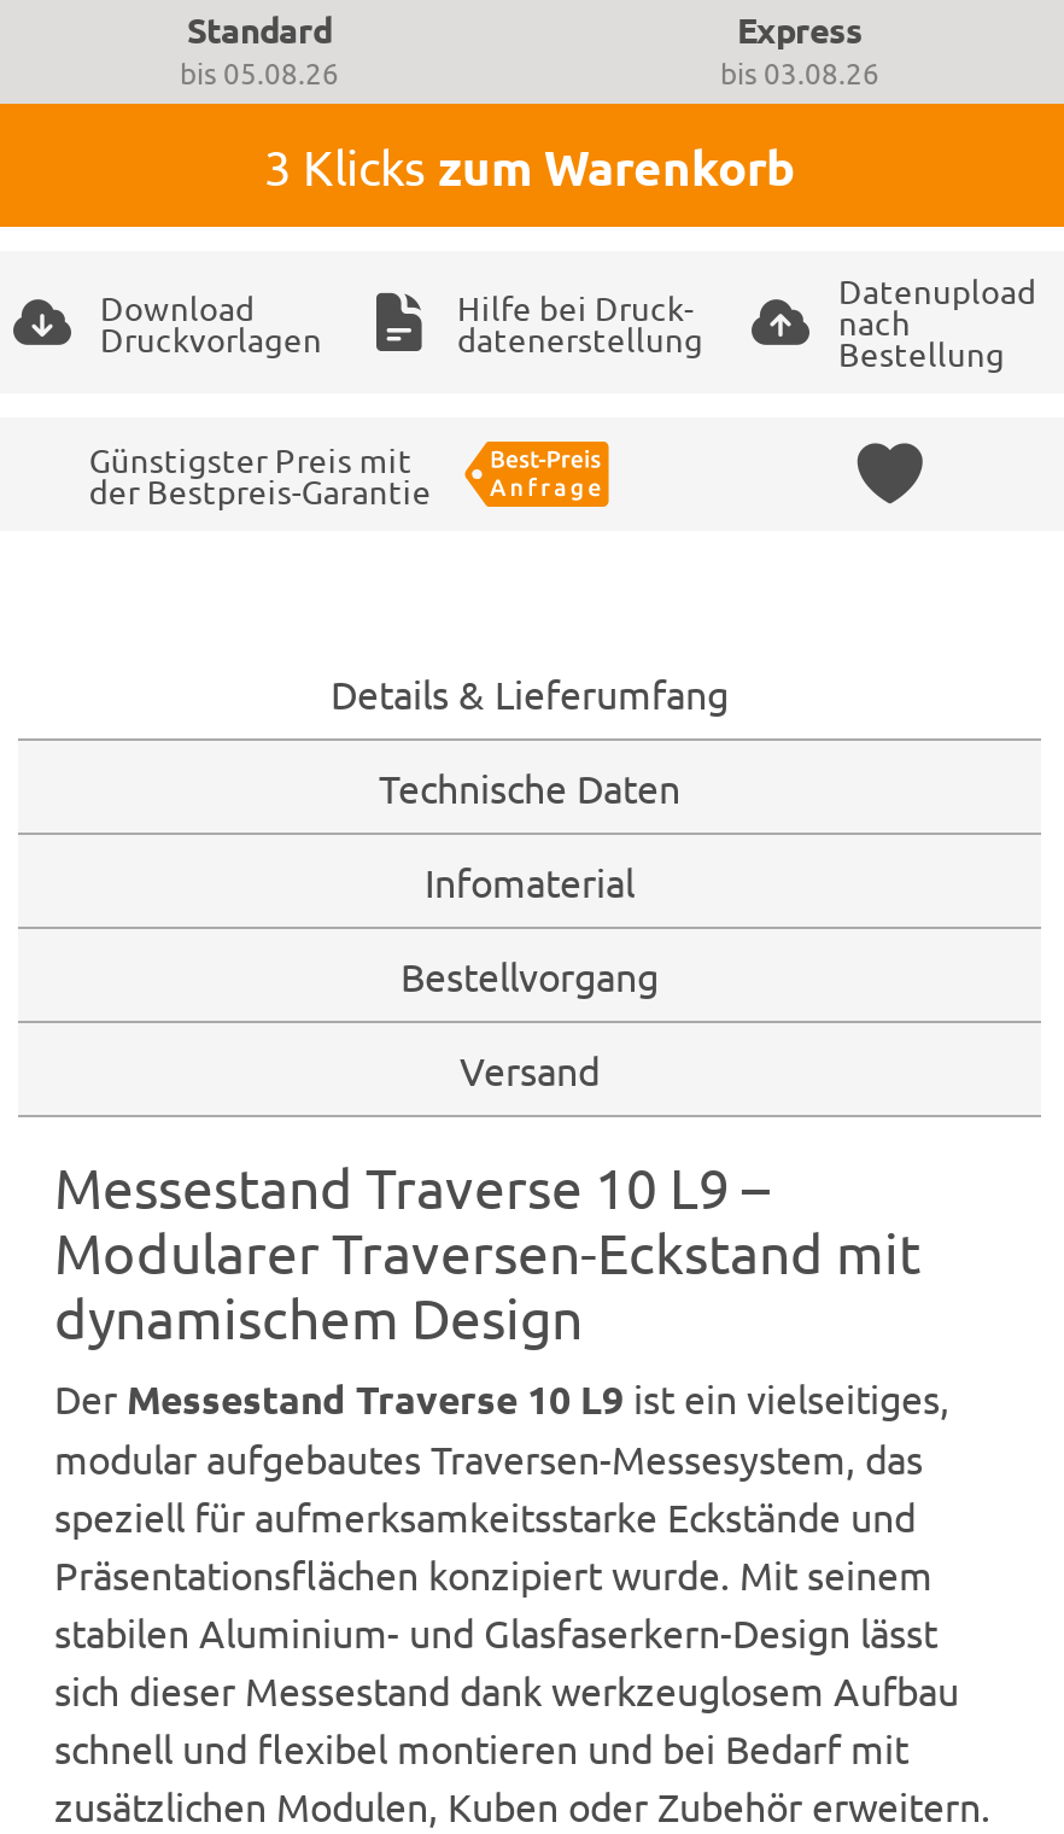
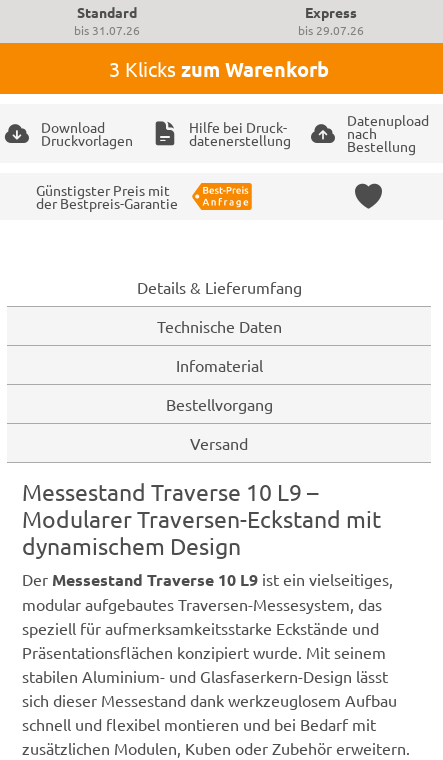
[180,53,339,91] bis 05.08.26 -> [74,22,140,38] bis 31.07.26
[720,53,879,91] bis 03.08.26 -> [298,22,364,38] bis 29.07.26

